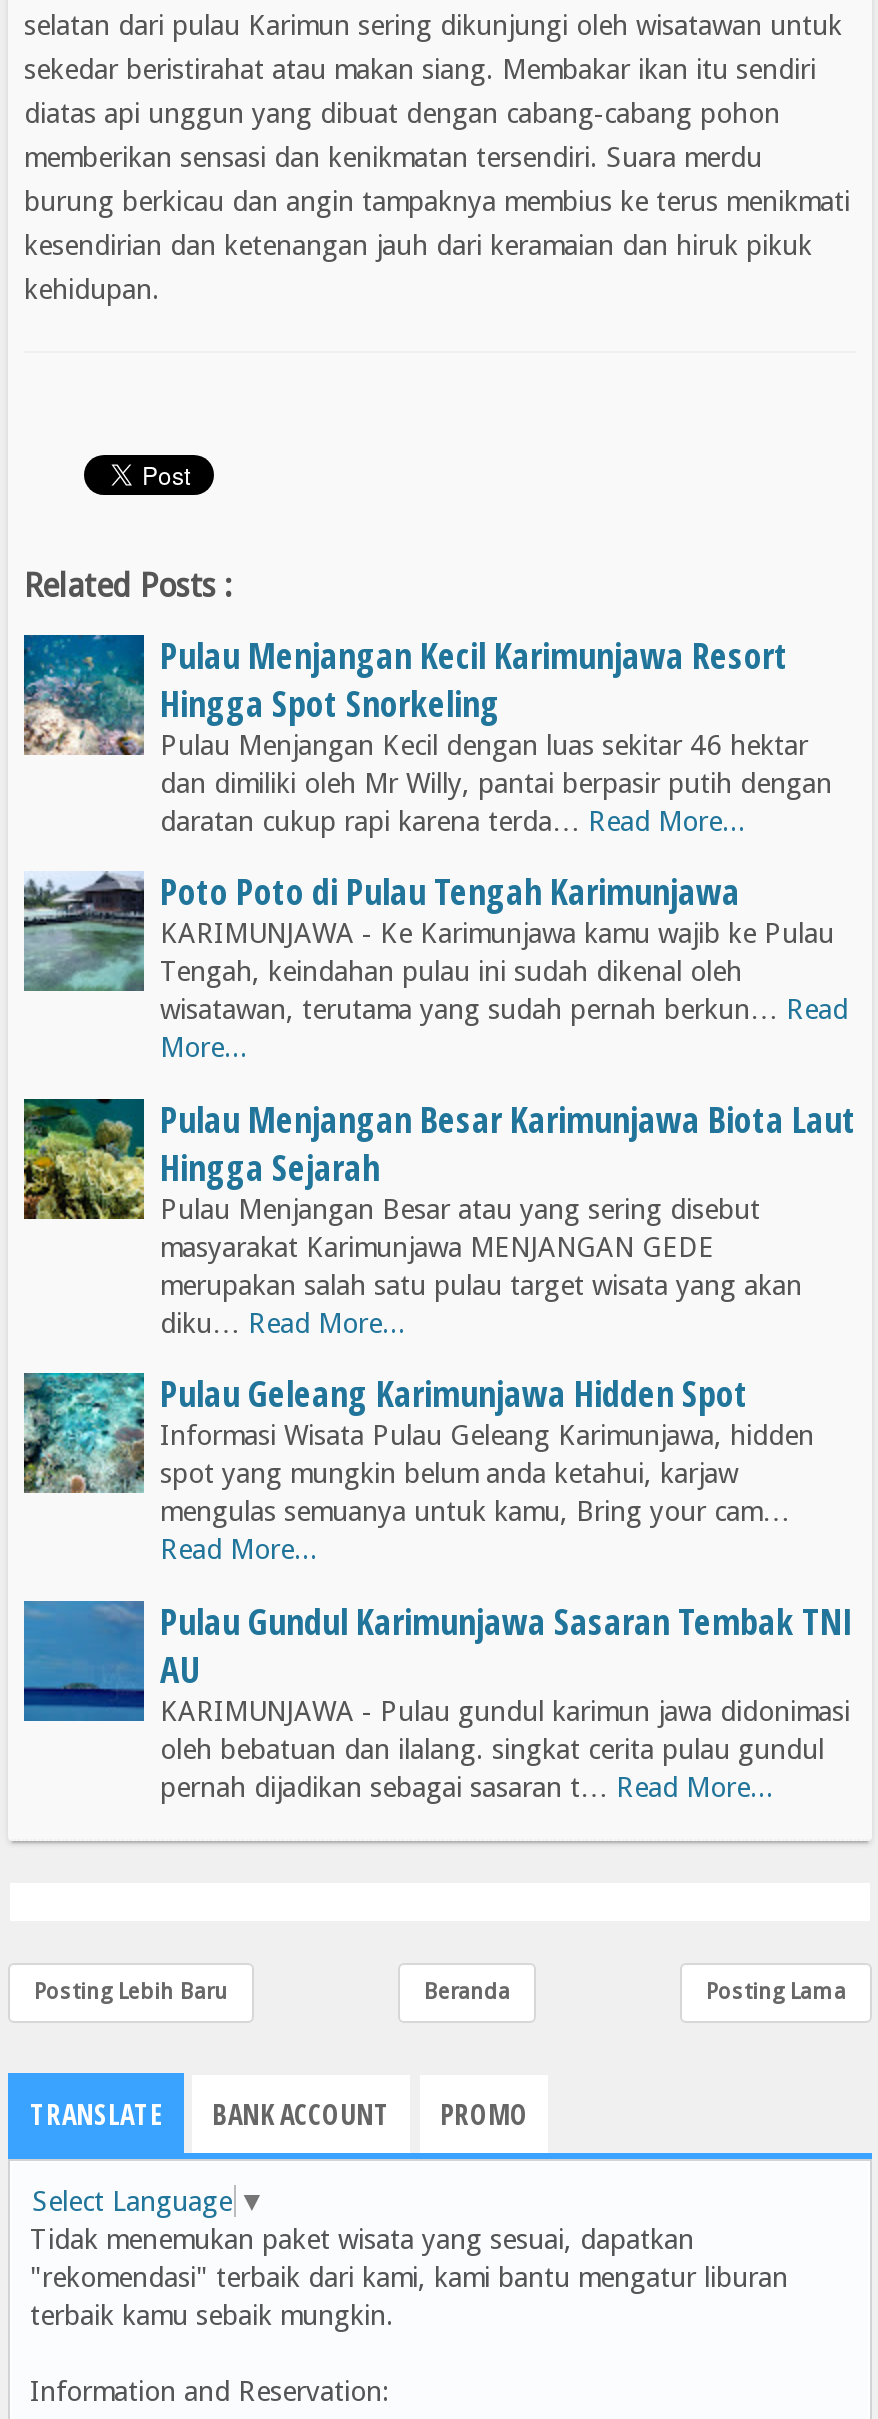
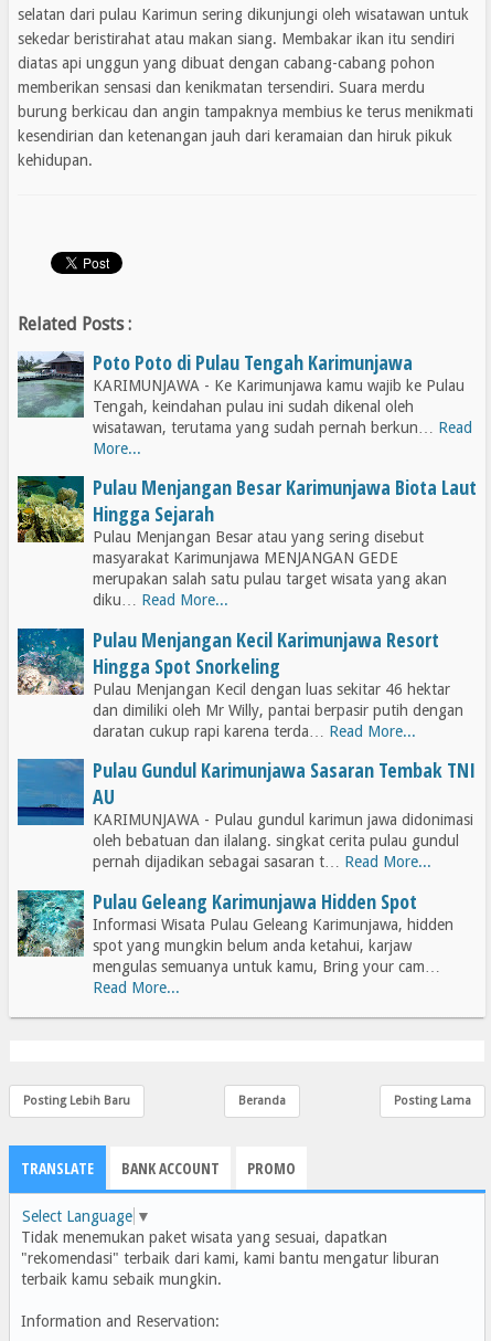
moved [22,631,832,837] -> [18,626,463,740]: [image] | Pulau Menjangan Kecil Karimunjawa Resort | Hingga Spot Snorkeling | Pulau Menjangan Kecil dengan luas sekitar 46 hektar | dan dimiliki oleh Mr Willy, pantai berpasir putih dengan | daratan cukup rapi karena terda… Read More...
moved [20,868,856,1339] -> [15,349,477,609]: [image] | Poto Poto di Pulau Tengah Karimunjawa | KARIMUNJAWA - Ke Karimunjawa kamu wajib ke Pulau | ... | merupakan salah satu pulau target wisata yang akan | diku… Read More...
moved [22,1370,814,1566] -> [17,888,453,996]: [image] | Pulau Geleang Karimunjawa Hidden Spot | Informasi Wisata Pulau Geleang Karimunjawa, hidden | spot yang mungkin belum anda ketahui, karjaw | mengulas semuanya untuk kamu, Bring your cam… | Read More...
moved [22,1597,854,1803] -> [17,757,476,871]: [image] | Pulau Gundul Karimunjawa Sasaran Tembak TNI | AU | KARIMUNJAWA - Pulau gundul karimun jawa didonimasi | oleh bebatuan dan ilalang. singkat cerita pulau gundul | pernah dijadikan sebagai sasaran t… Read More...

